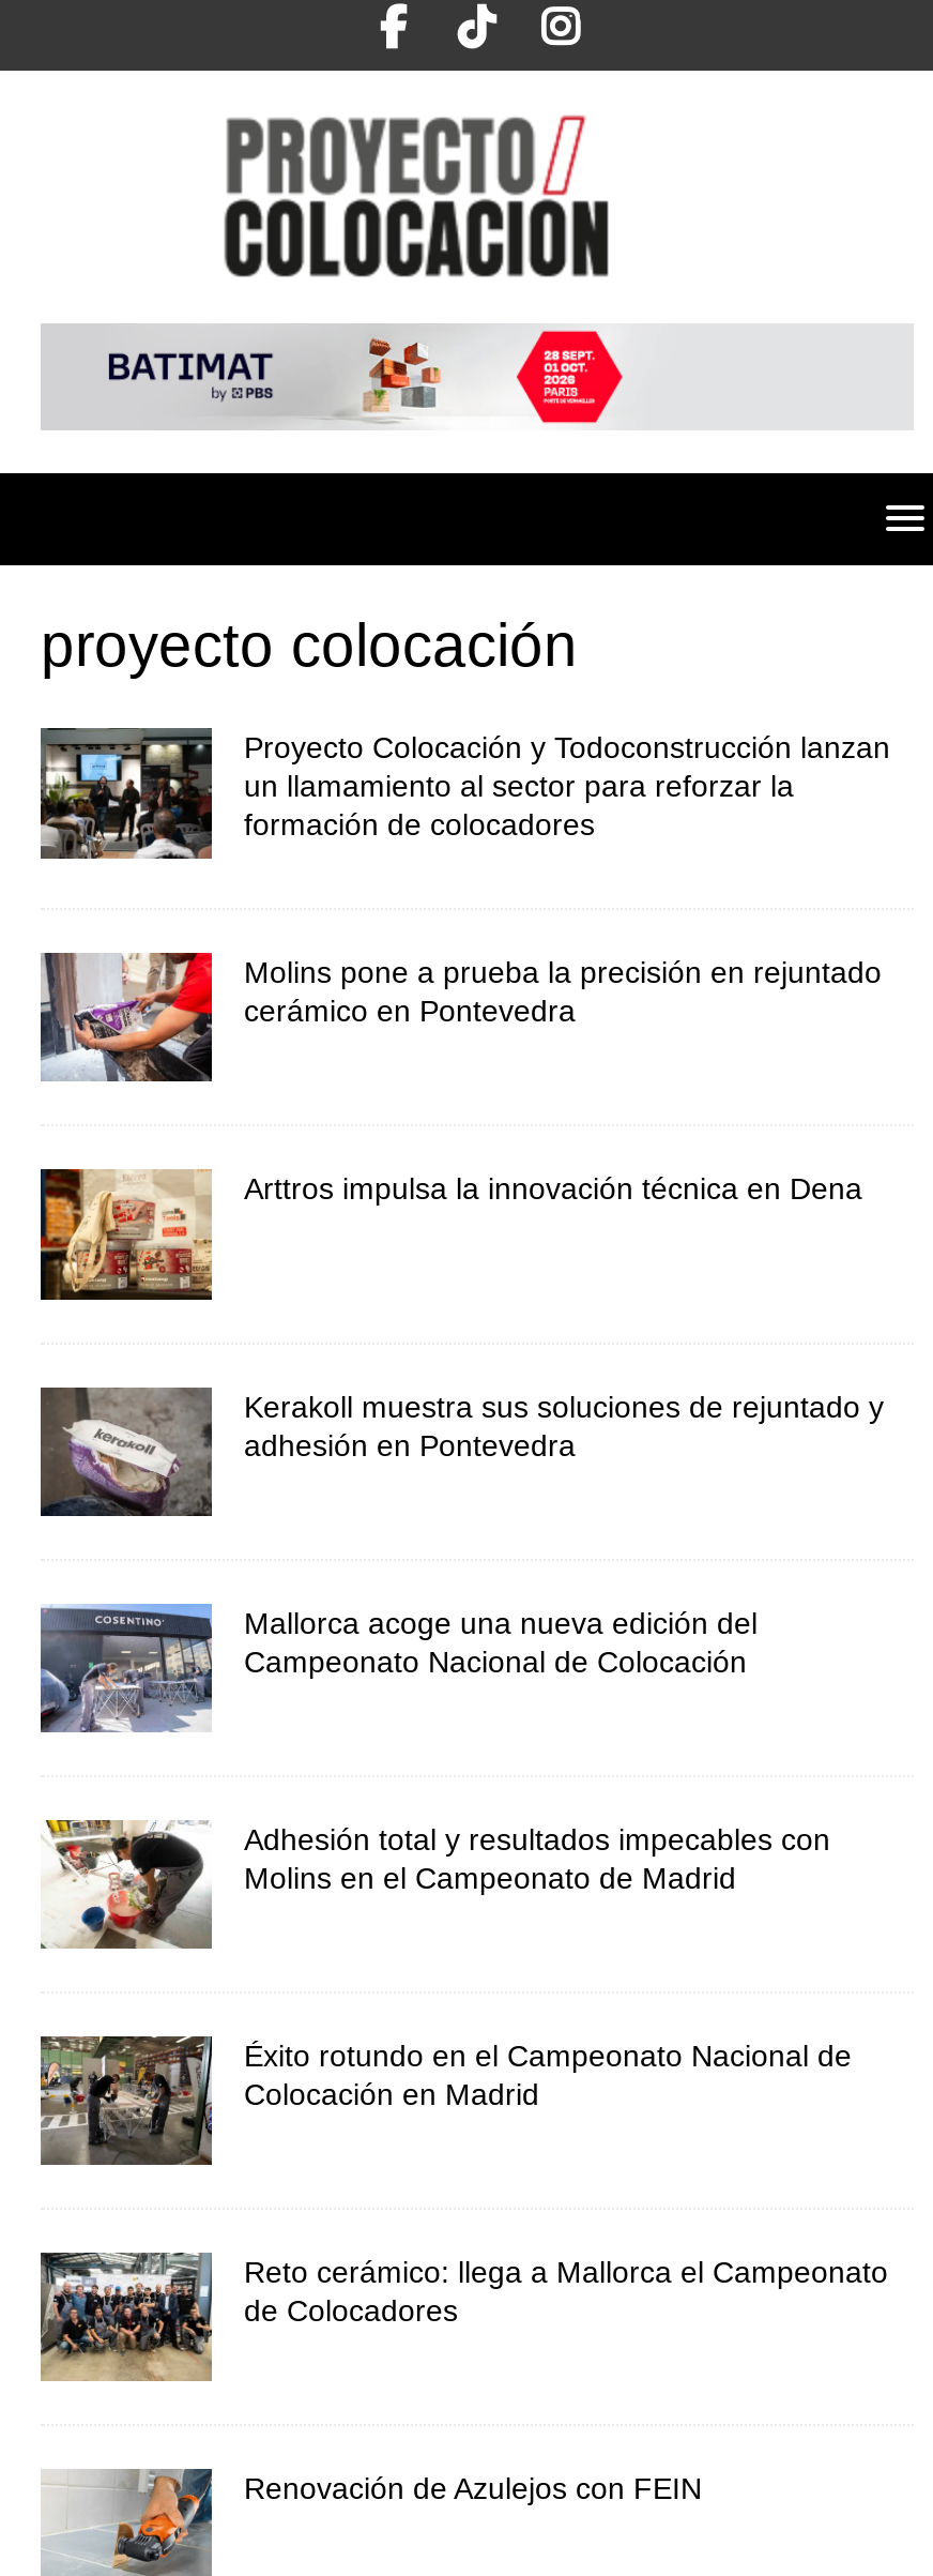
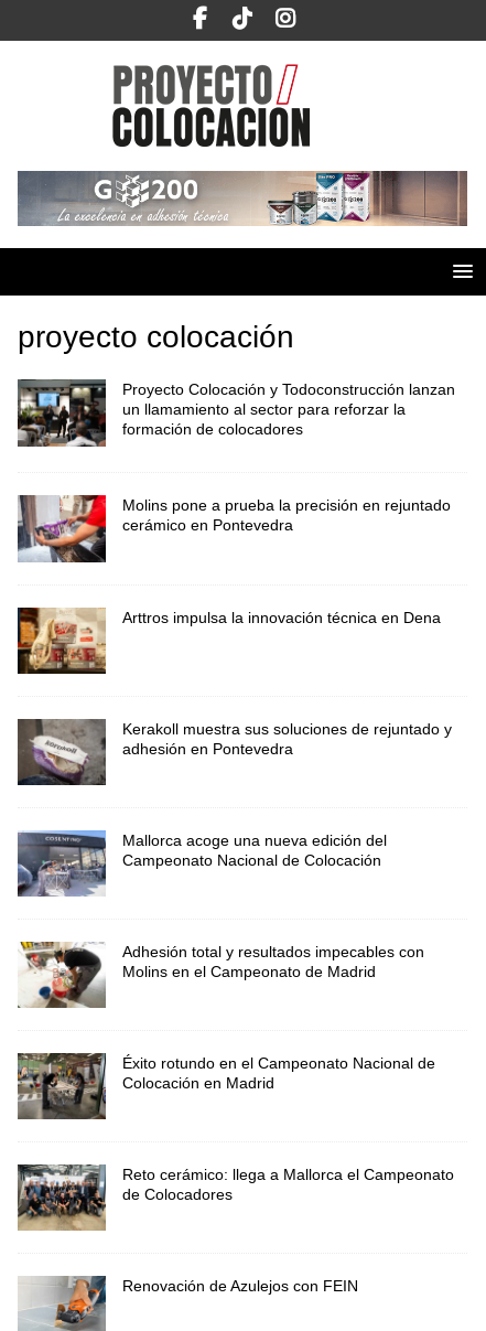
[43,323,914,430] [image] -> [18,170,468,227] [image]

